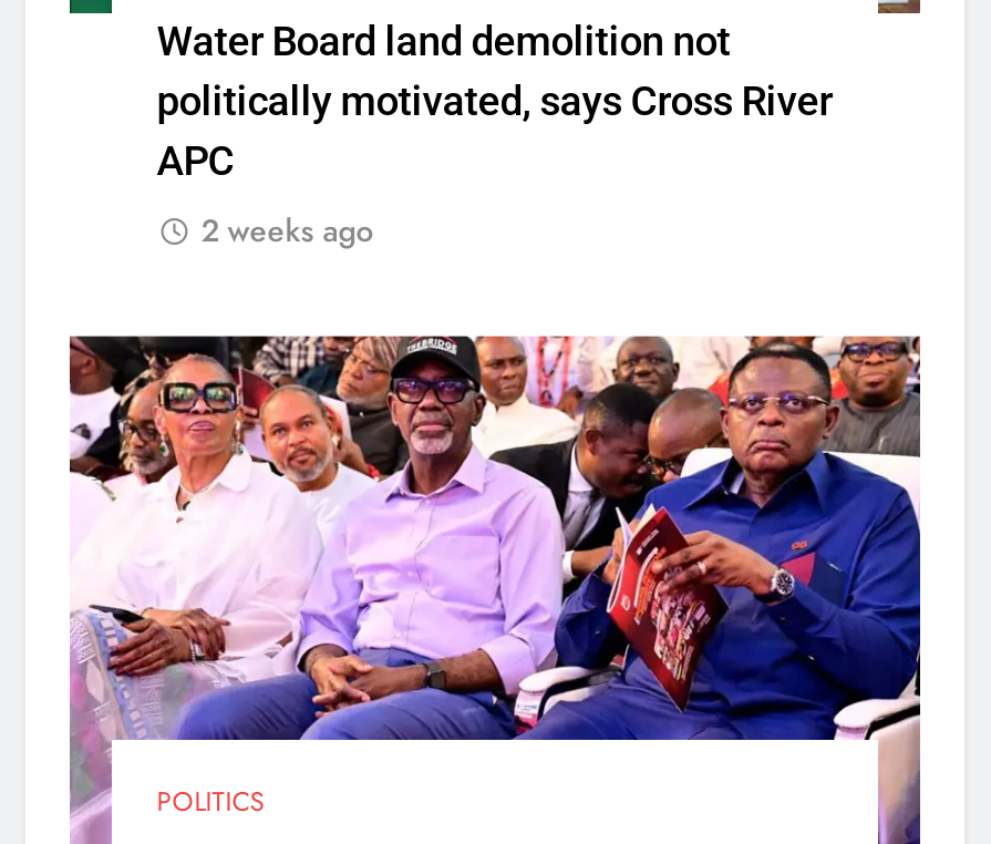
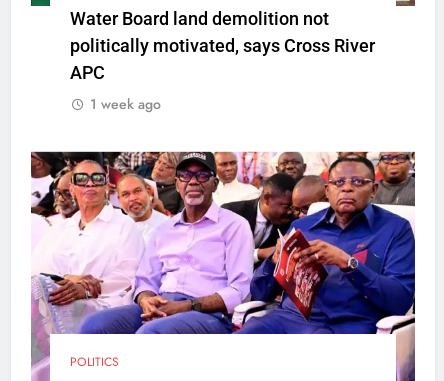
[201,209,374,253] 2 weeks ago -> [90,94,161,114] 1 week ago

